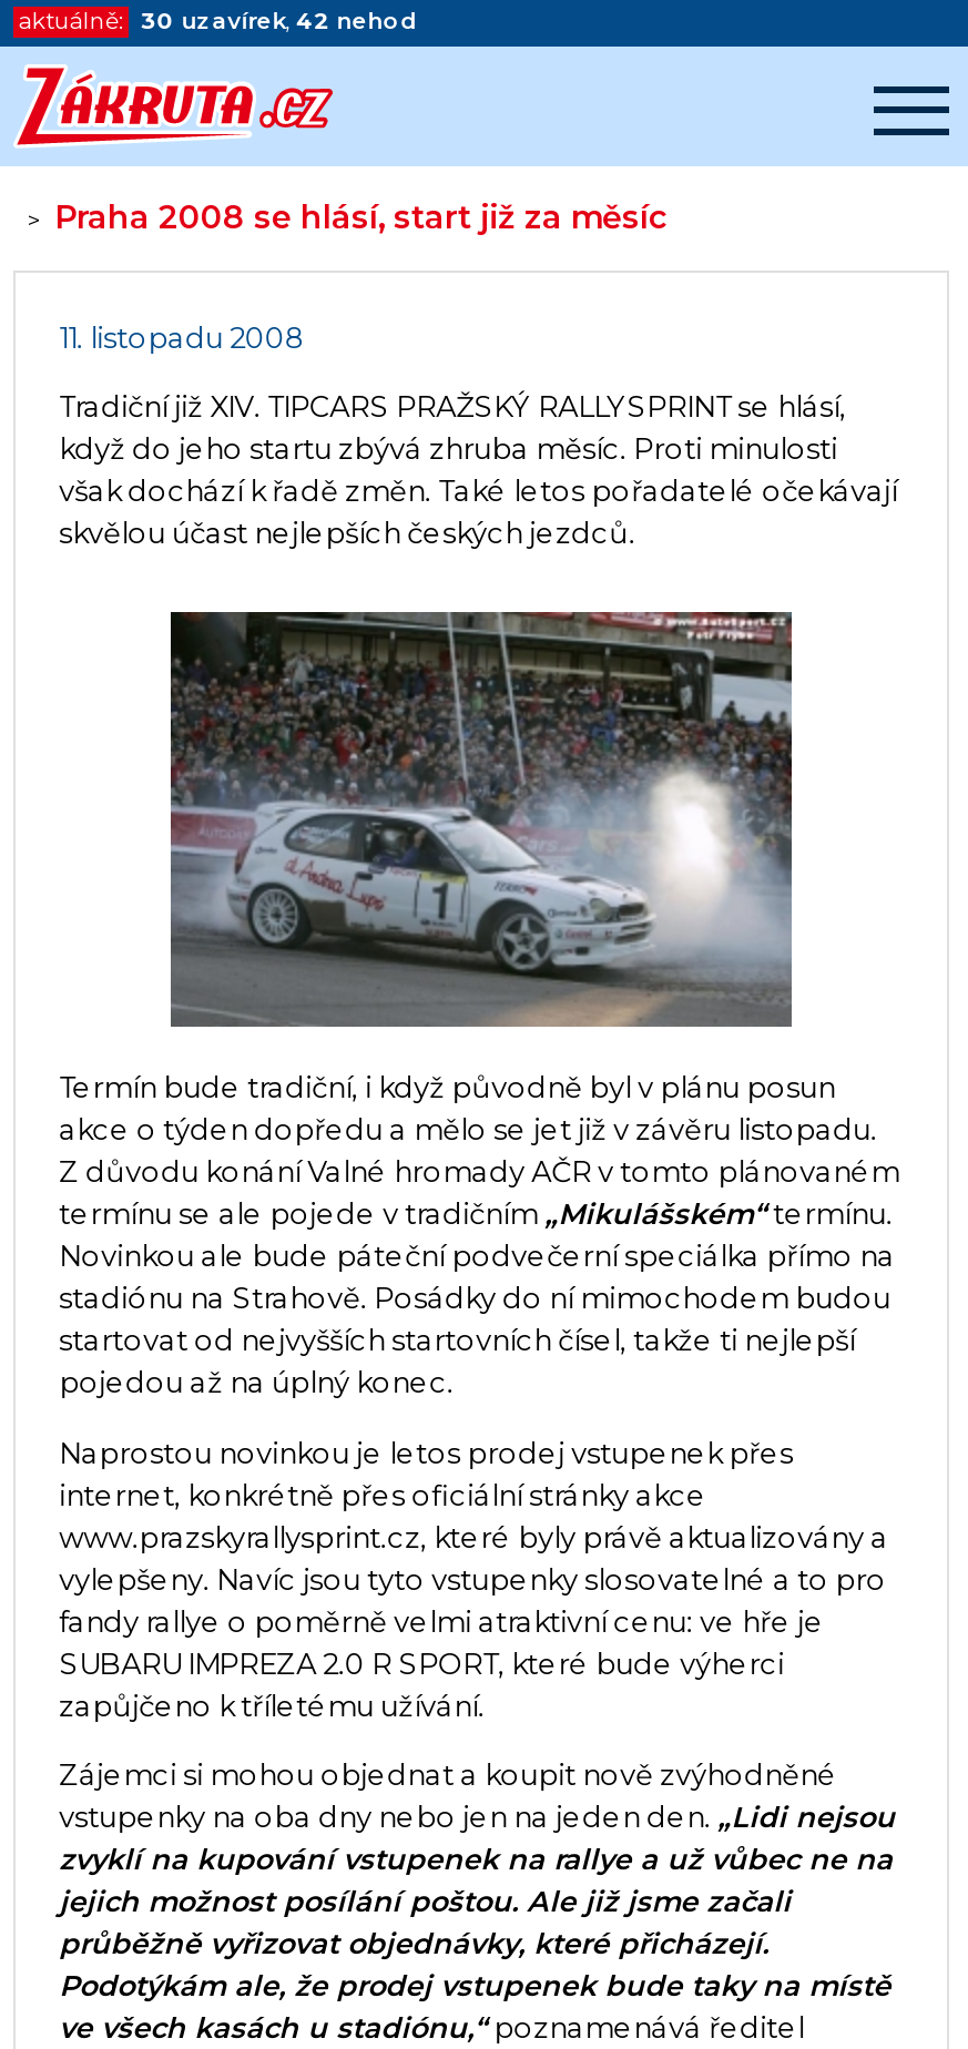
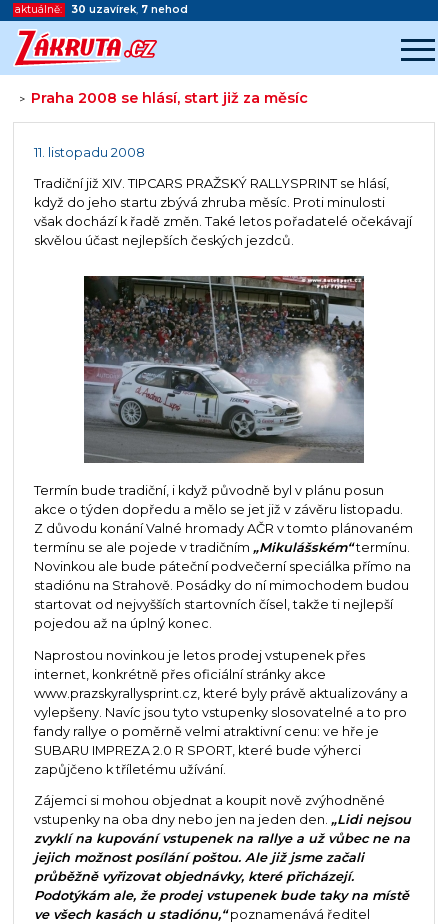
[141,7,418,36] 30 uzavírek, 42 nehod -> [71,3,188,16] 30 uzavírek, 7 nehod

